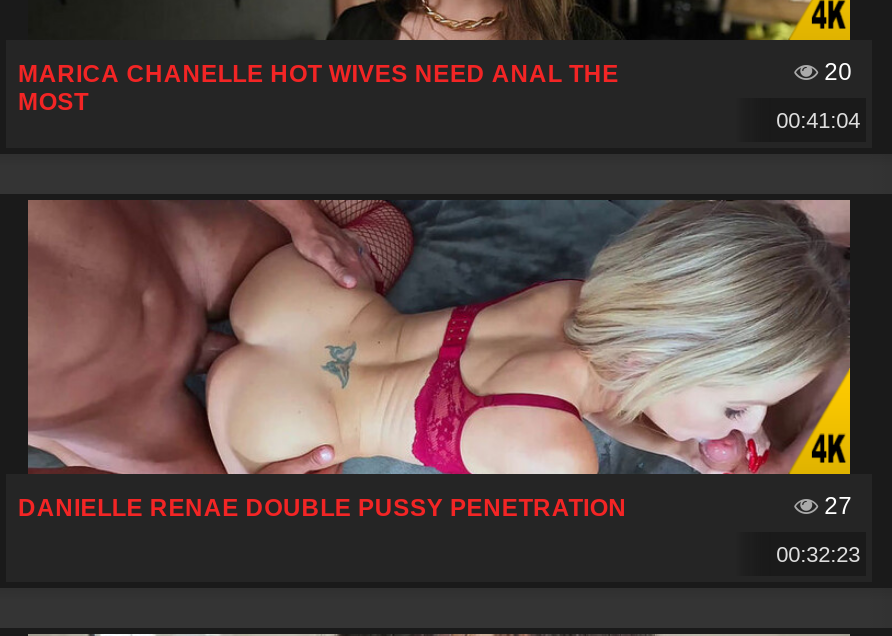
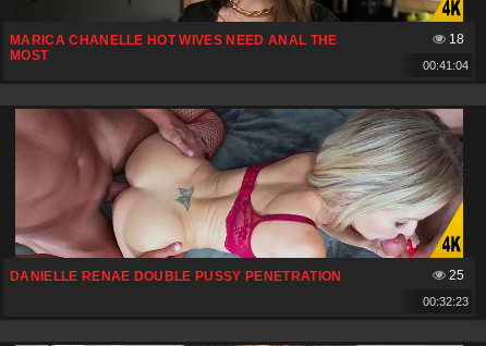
[818,58,852,86] 20 -> [446,31,464,47] 18
[818,492,852,520] 27 -> [446,268,464,283] 25

